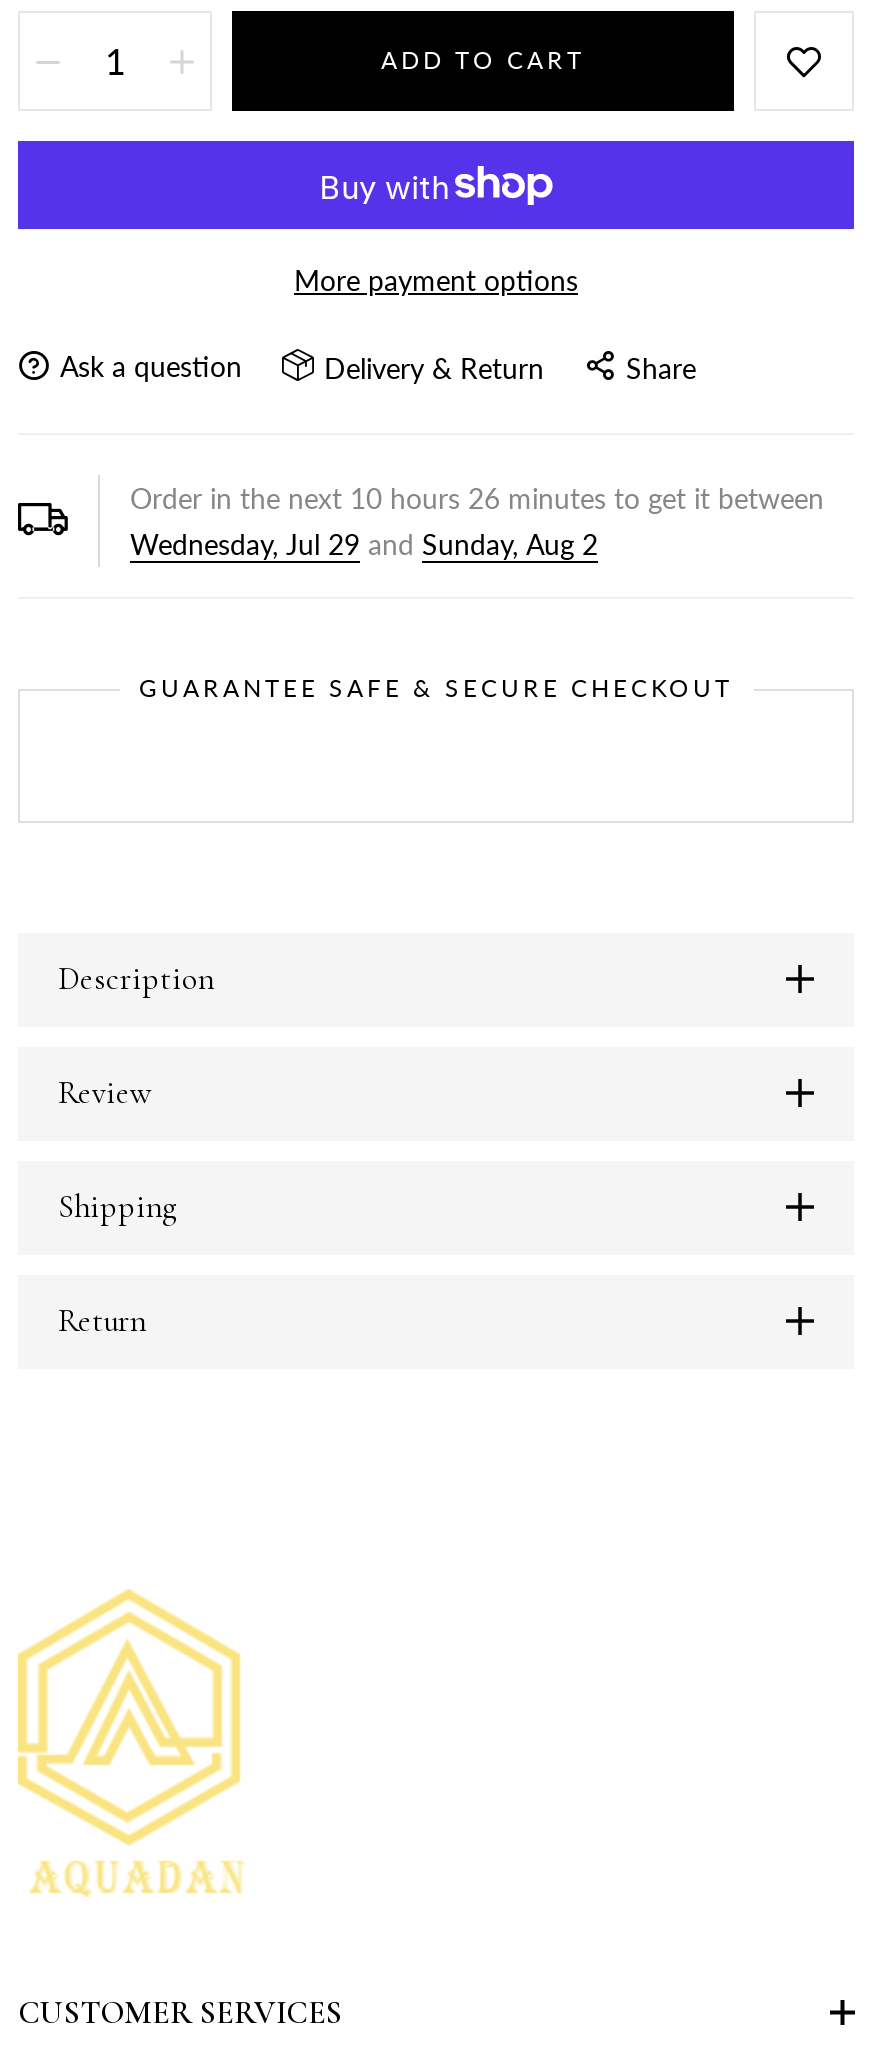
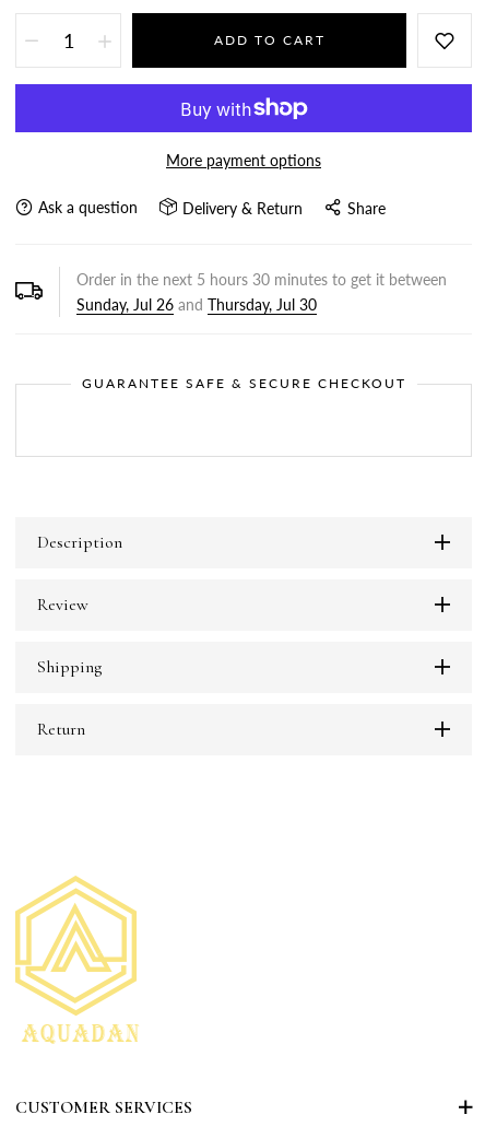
[130,480,824,514] Order in the next 10 hours 26 minutes to get it between -> [76,270,447,288] Order in the next 5 hours 30 minutes to get it between
[130,526,598,560] Wednesday, Jul 29 and Sunday, Aug 2 -> [76,295,317,313] Sunday, Jul 26 and Thursday, Jul 30

